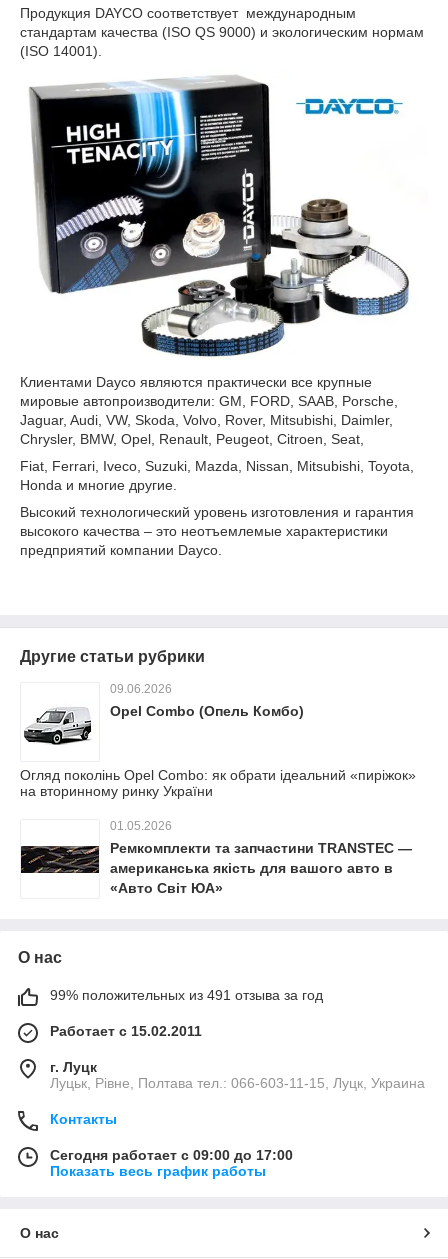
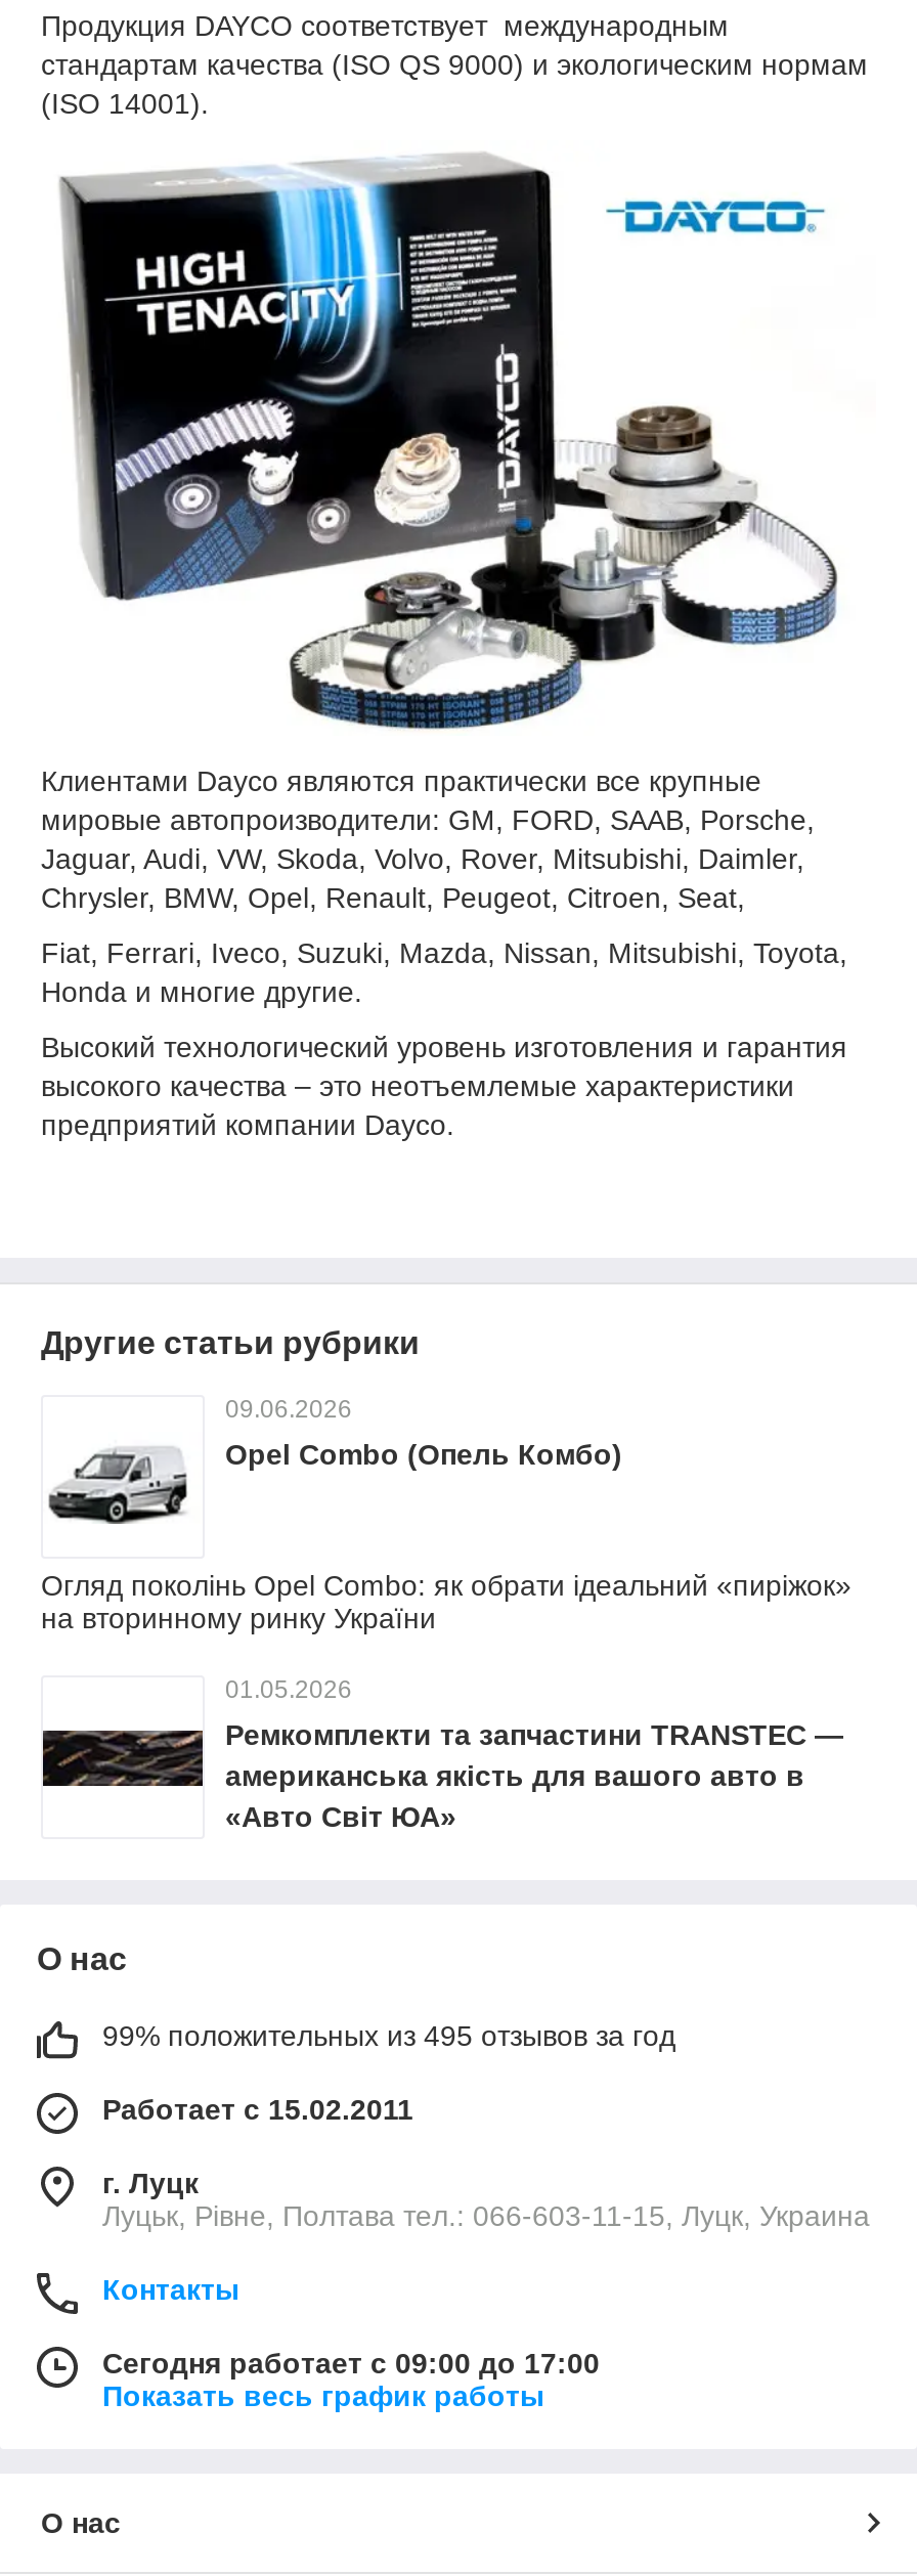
[50,987,323,1003] 99% положительных из 491 отзыва за год -> [102,2019,675,2052] 99% положительных из 495 отзывов за год

